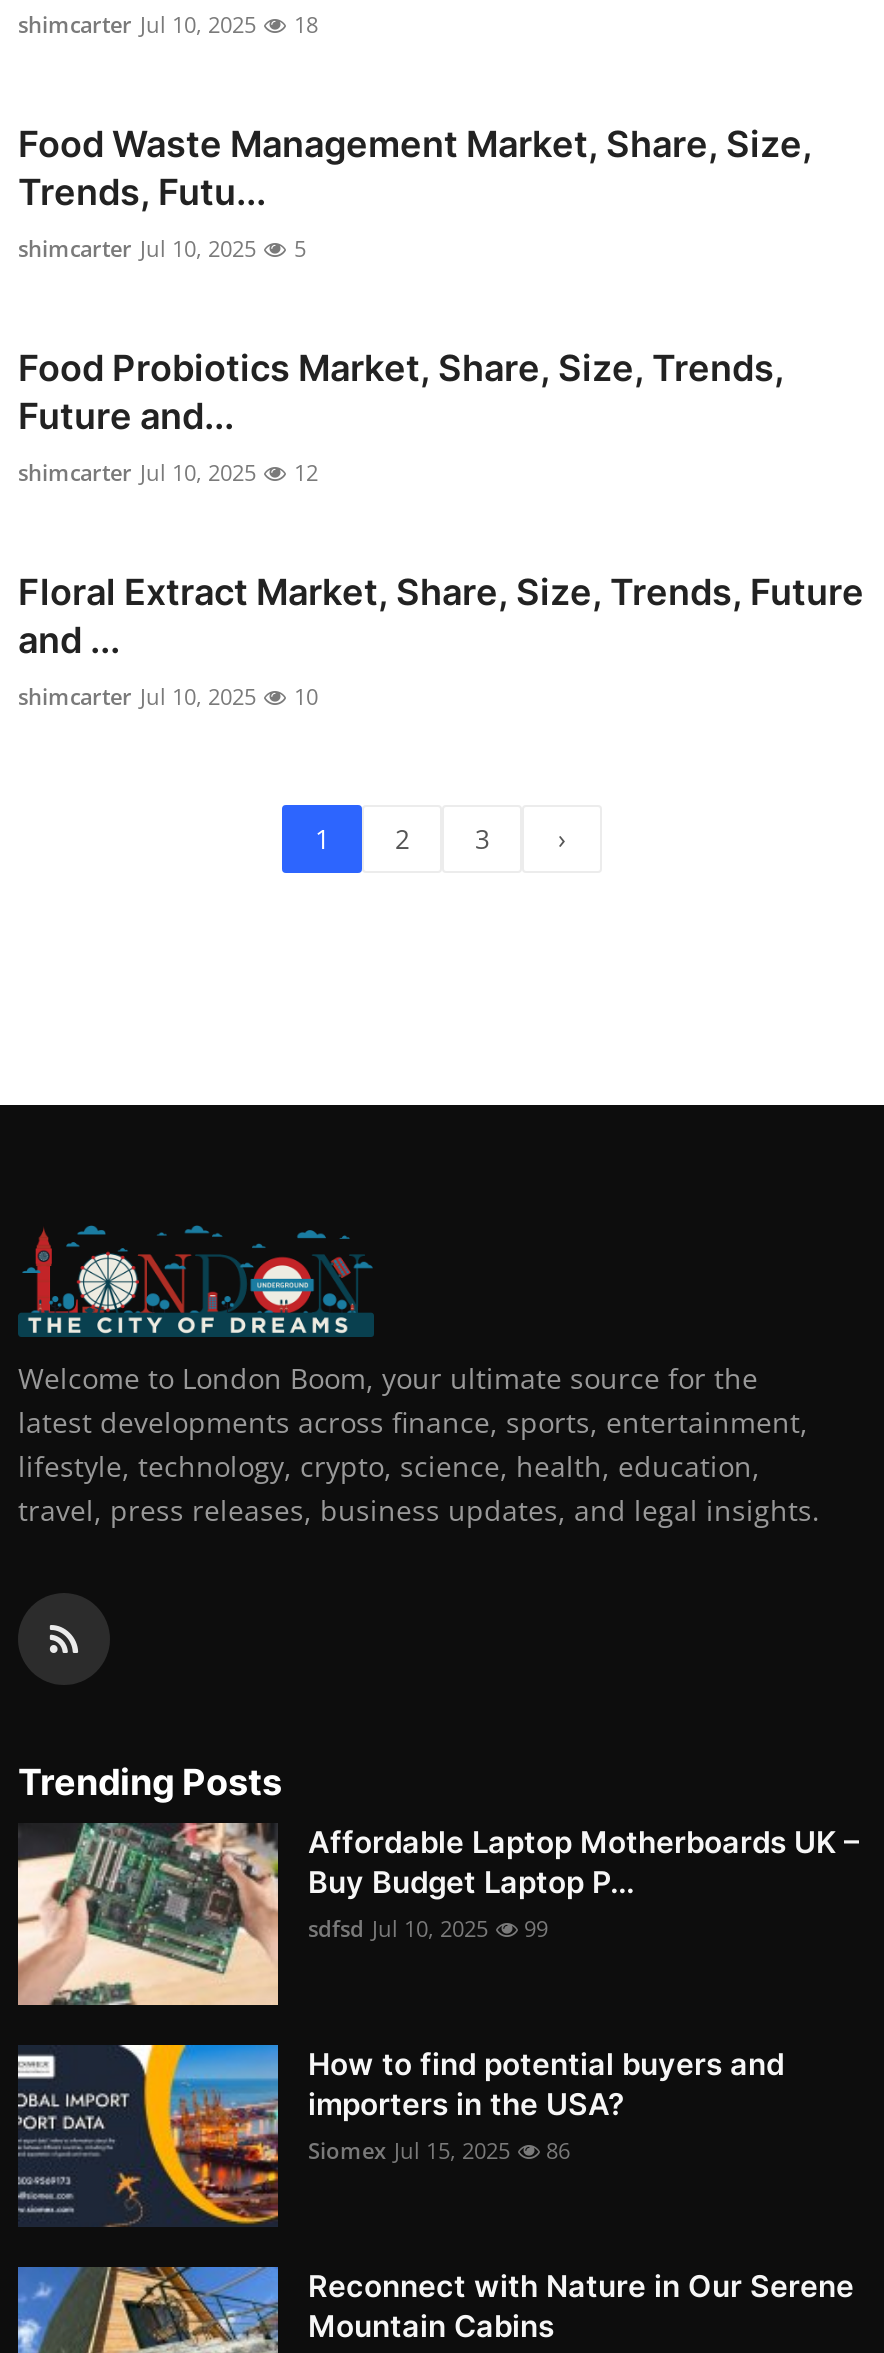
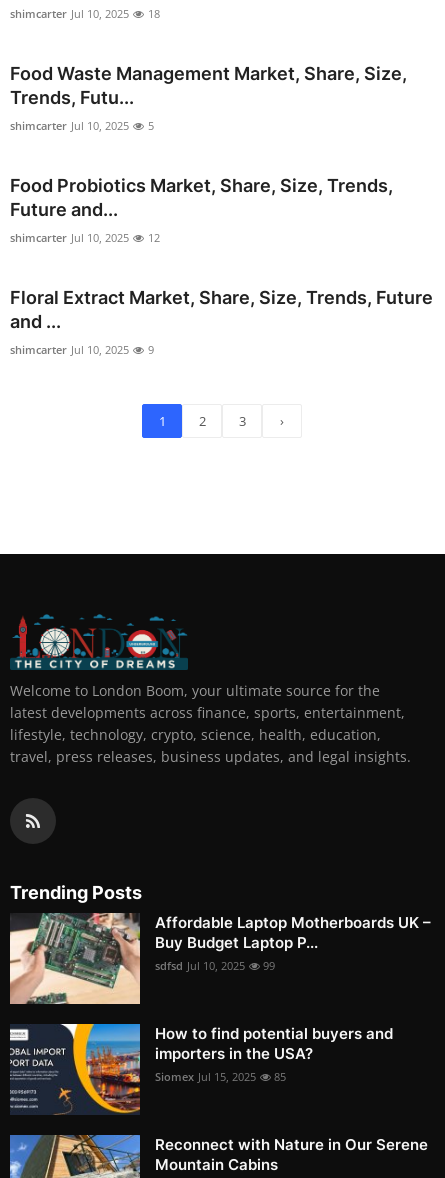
[18,681,318,711] shimcarter Jul 10, 2025 10 -> [10,342,154,357] shimcarter Jul 10, 2025 9
[308,2135,570,2165] Siomex Jul 15, 2025 86 -> [155,1069,286,1084] Siomex Jul 15, 2025 85

